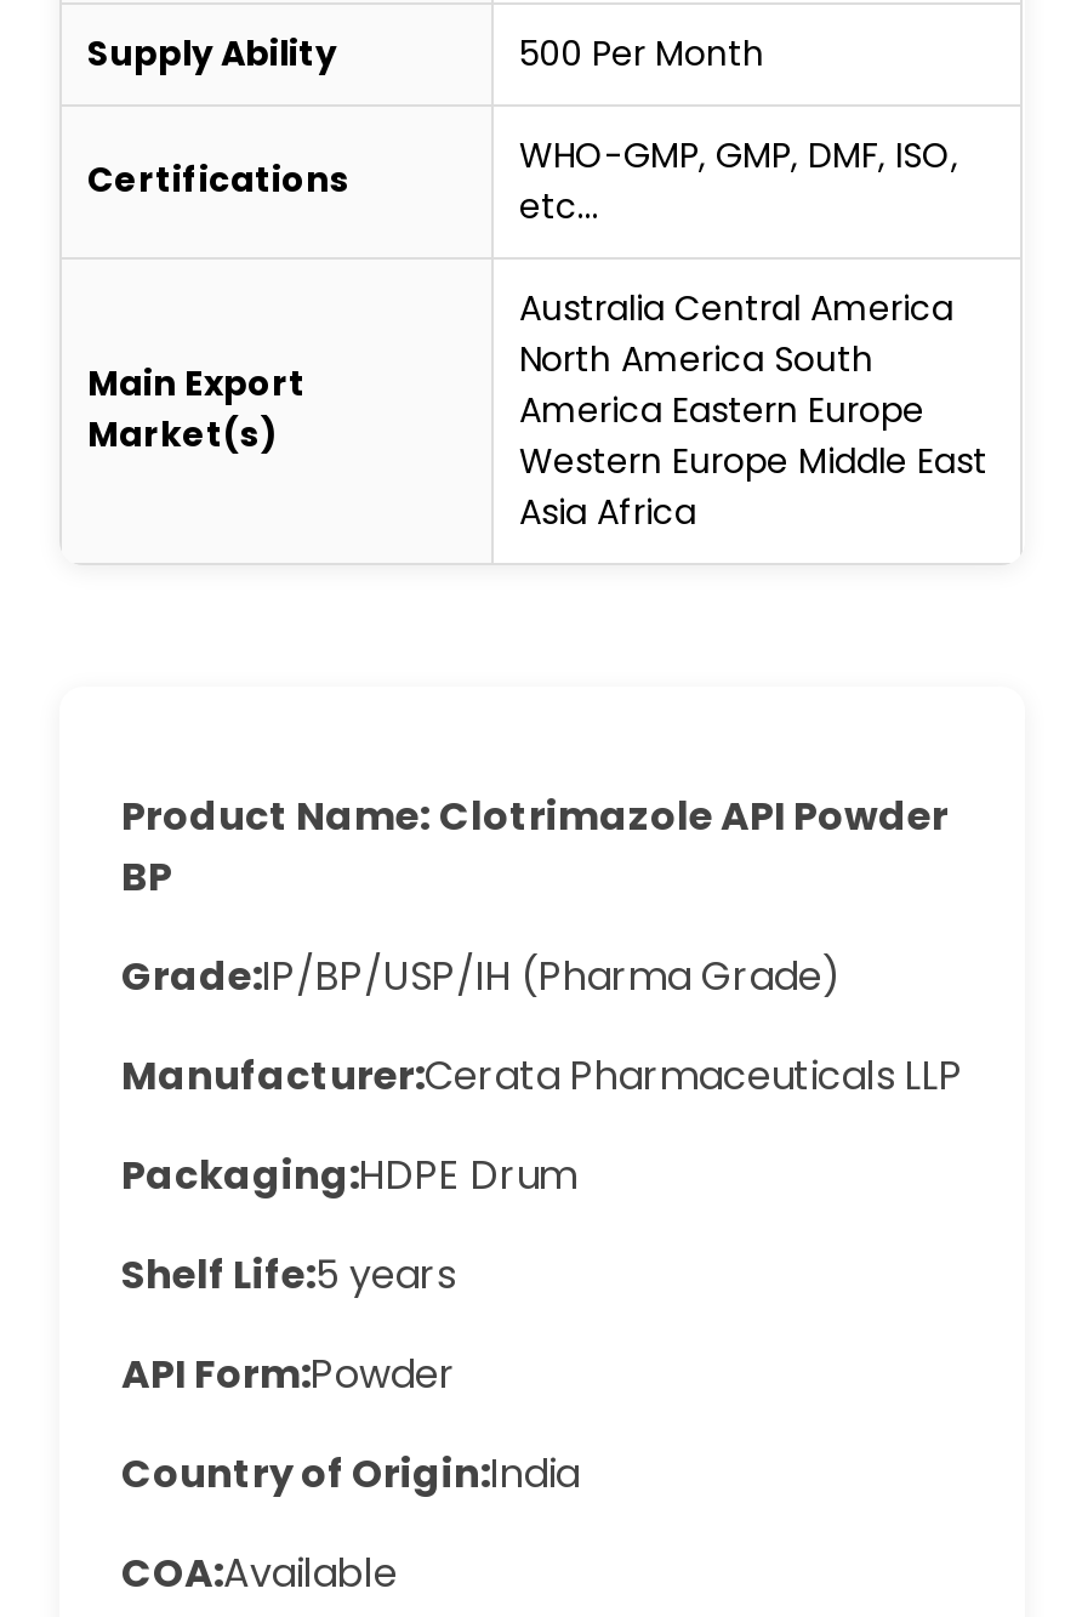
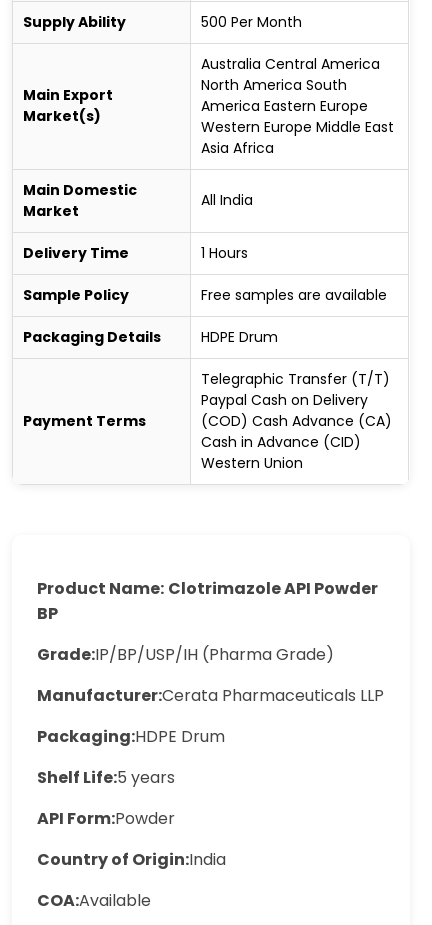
[87,130,958,229] Certifications | WHO-GMP, GMP, DMF, ISO, | etc... -> none
moved [87,283,987,535] -> [23,53,394,157]: Main Export | Market(s) | Australia Central America | North America South | America Eastern Europe | Western Europe Middle East | Asia Africa
none -> [23,179,137,220] Main Domestic | Market
none -> [23,189,387,346] All India | Delivery Time | 1 Hours | Sample Policy | Free samples are available | Packaging Details | HDPE Drum
none -> [23,410,146,430] Payment Terms
none -> [201,368,392,472] Telegraphic Transfer (T/T) | Paypal Cash on Delivery | (COD) Cash Advance (CA) | Cash in Advance (CID) | Western Union

